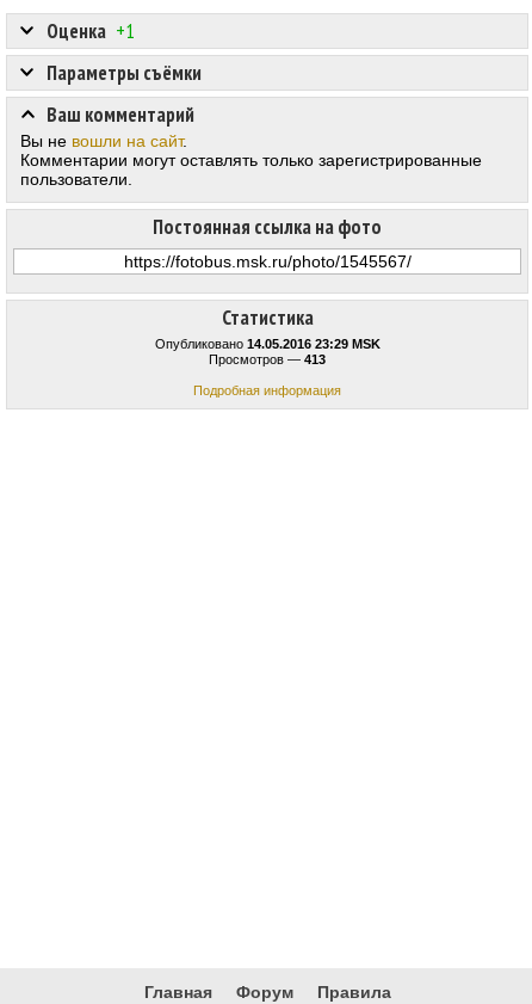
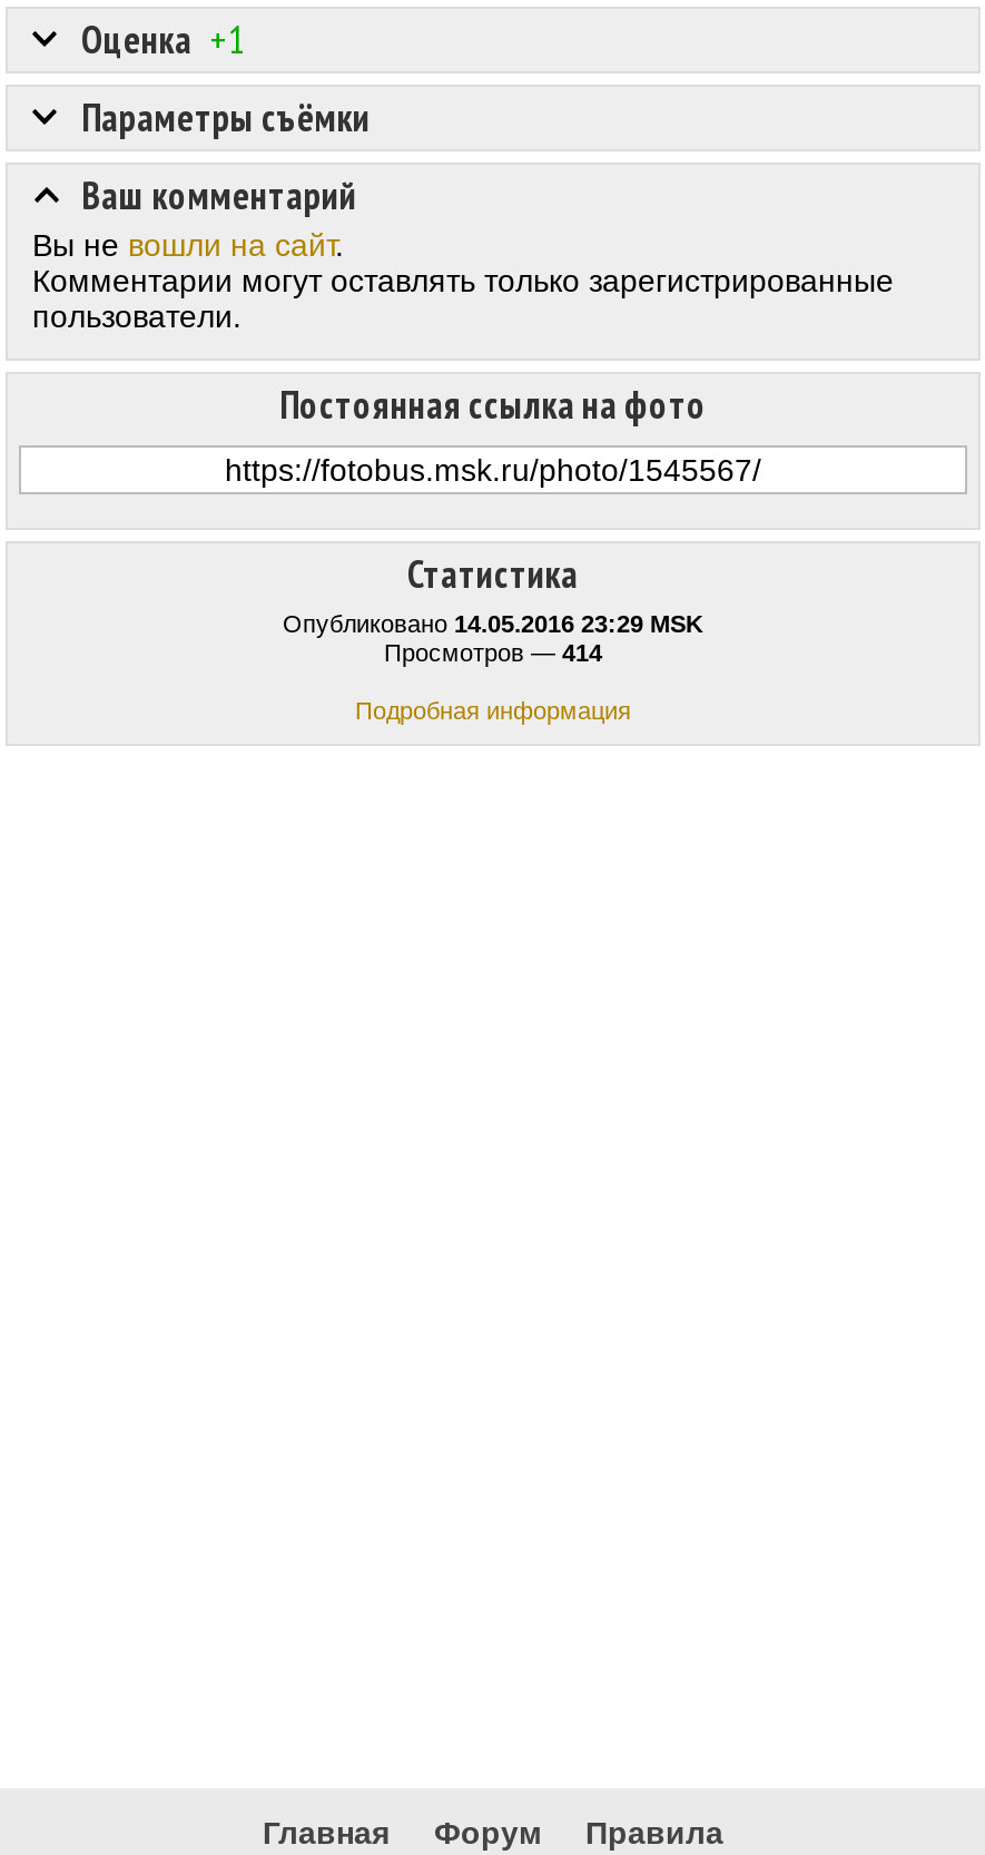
[209,352,326,367] Просмотров — 413 -> [384,639,602,666] Просмотров — 414

